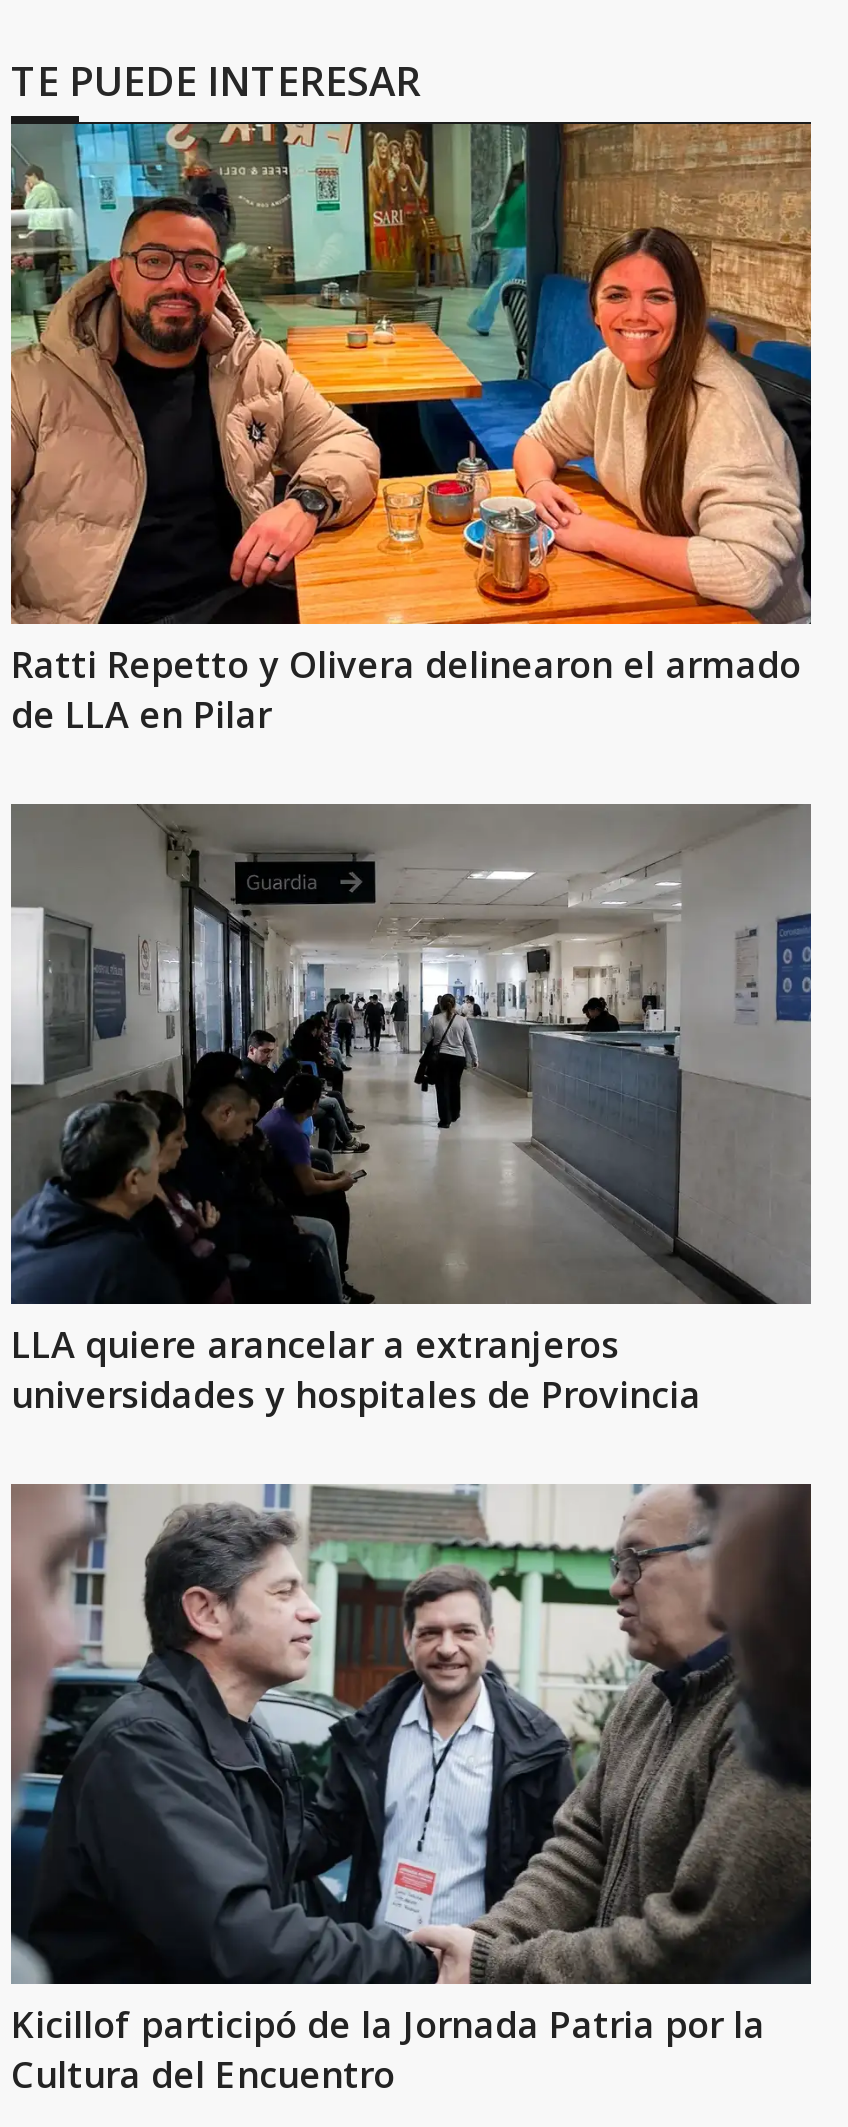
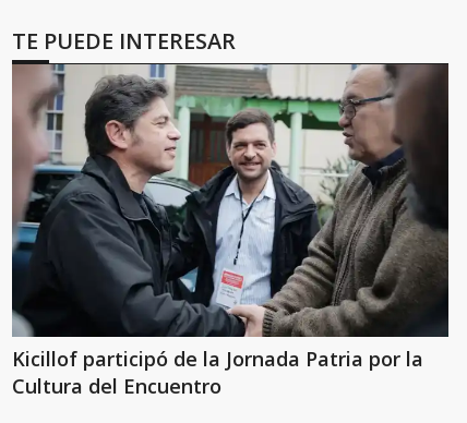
[9,122,813,737] [image] | Ratti Repetto y Olivera delinearon el armado | de LLA en Pilar -> none
[9,802,813,1417] [image] | LLA quiere arancelar a extranjeros | universidades y hospitales de Provincia -> none

